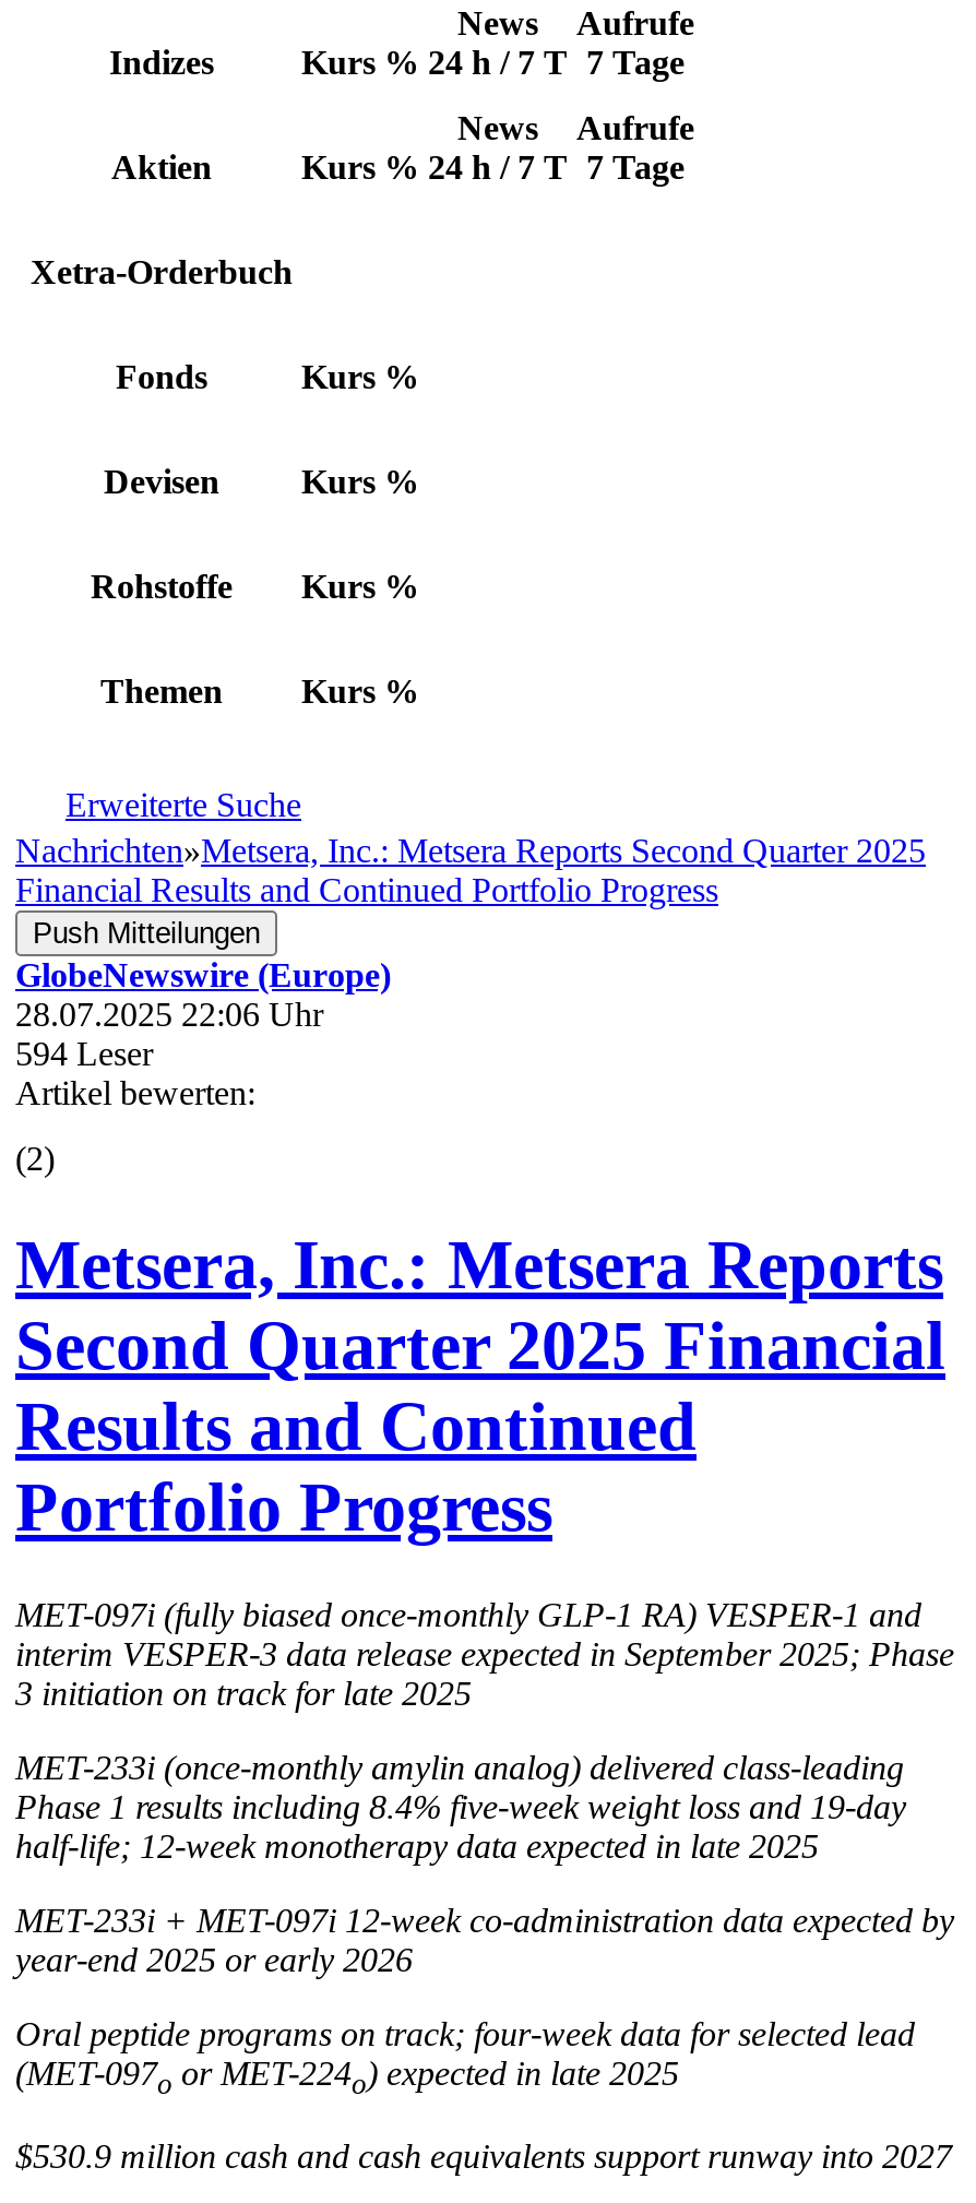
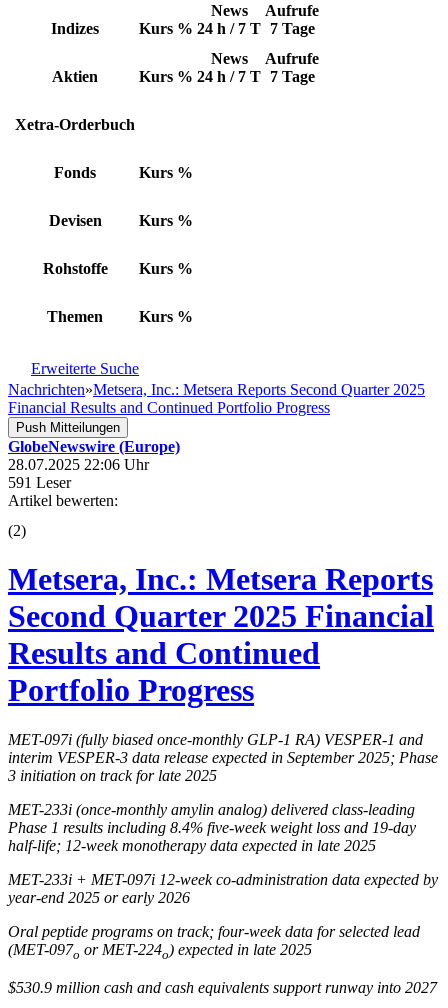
[15,1035,153,1072] 594 Leser -> [8,474,71,491] 591 Leser

